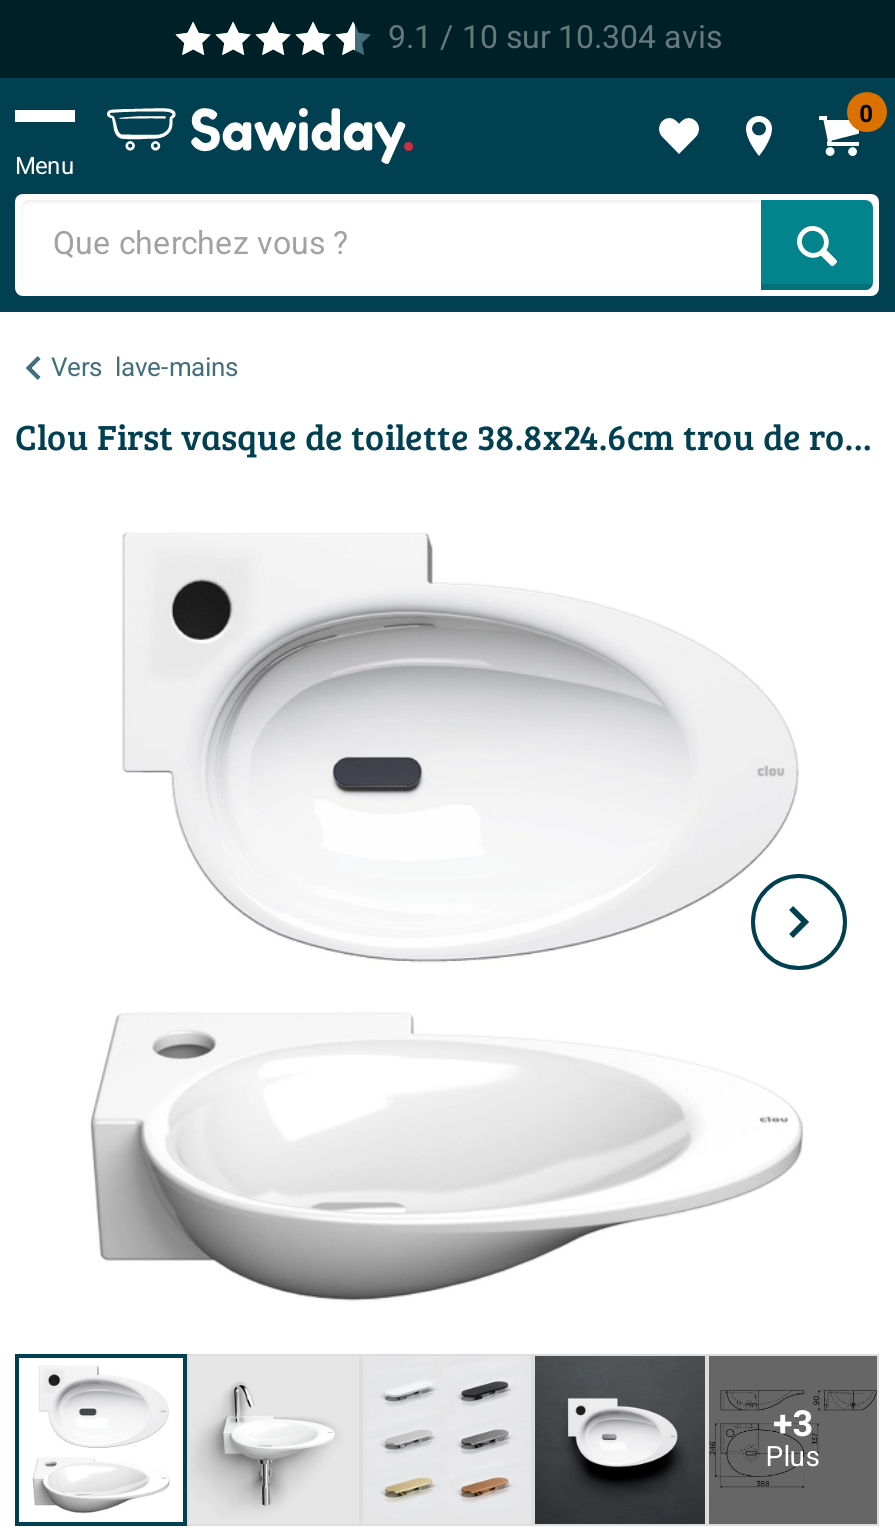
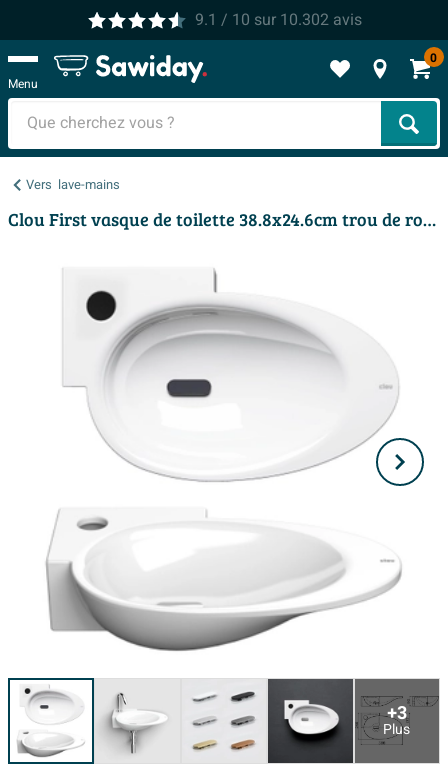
[388,14,722,62] 9.1 / 10 sur 10.304 avis -> [194,8,361,32] 9.1 / 10 sur 10.302 avis

